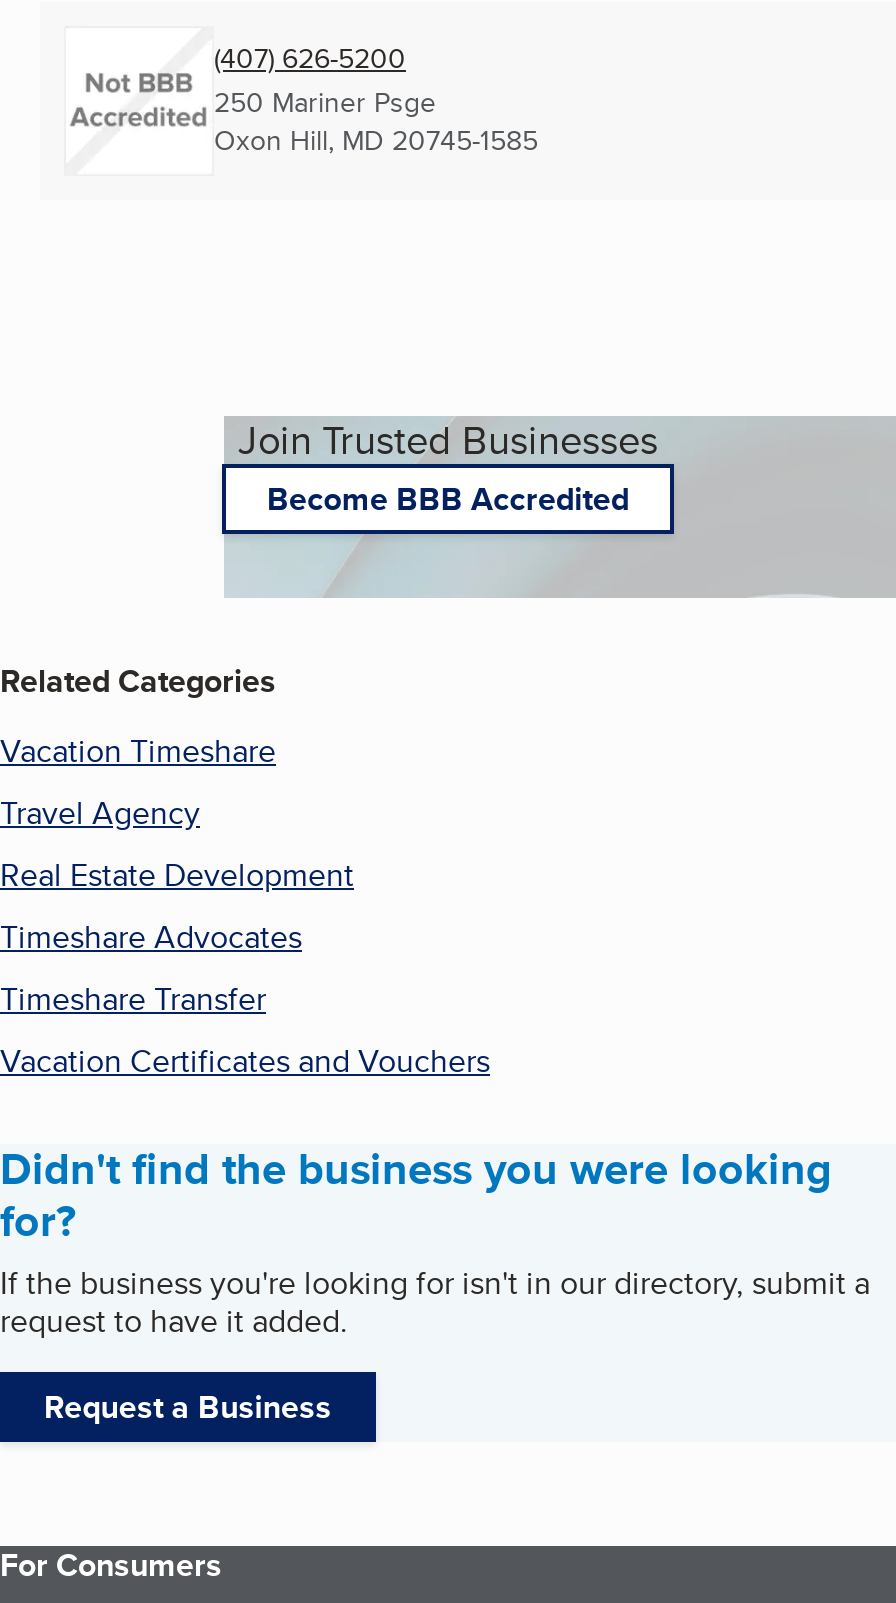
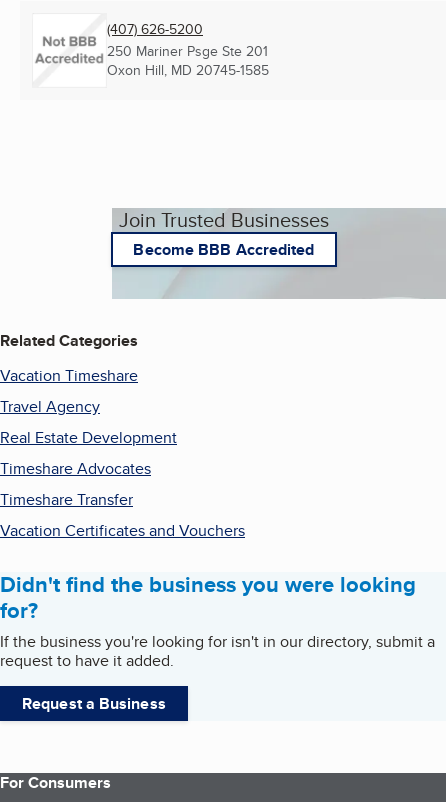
[214,83,436,123] 250 Mariner Psge -> [107,41,268,61] 250 Mariner Psge Ste 201

